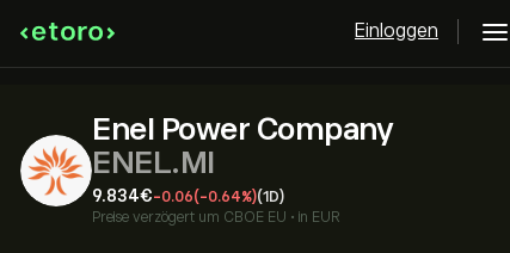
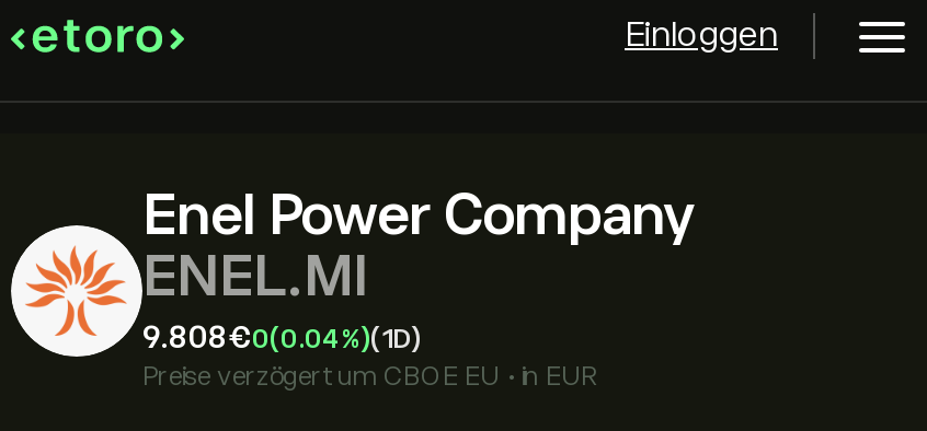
[92,186,284,205] 9.834€-0.06(-0.64%)(1D) -> [142,319,421,354] 9.808€0(0.04%)(1D)

